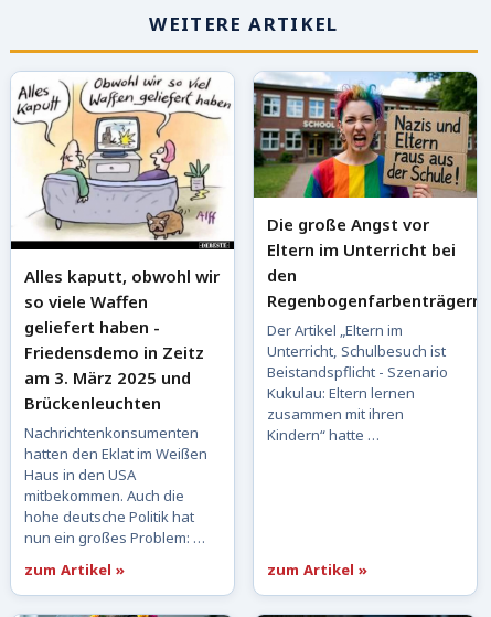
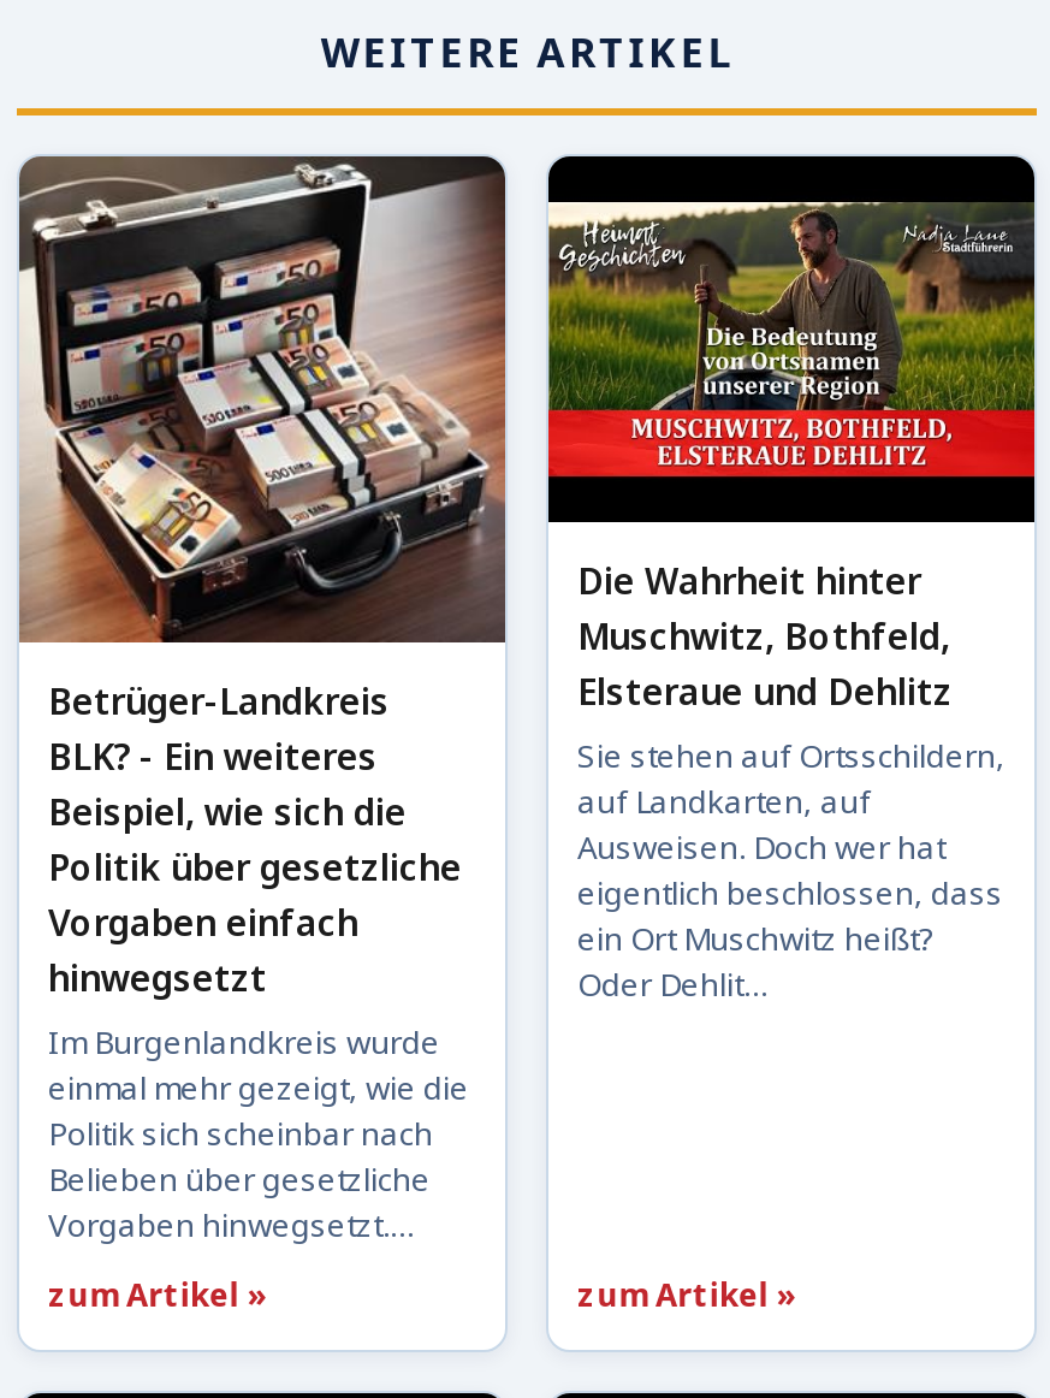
[10,72,482,445] [image] | Die große Angst vor | Eltern im Unterricht bei | den | Regenbogenfarbenträgern | Der Artikel „Eltern im | Unterricht, Schulbesuch ist | Beistandspflicht - Szenario | Kukulau: Eltern lernen | zusammen mit ihren | Kindern“ hatte … -> [17,154,1005,1005] [image] | Die Wahrheit hinter | Muschwitz, Bothfeld, | Elsteraue und Dehlitz | Sie stehen auf Ortsschildern, | auf Landkarten, auf | Ausweisen. Doch wer hat | eigentlich beschlossen, dass | ein Ort Muschwitz heißt? | Oder Dehlit…
[253,71,478,215] [image] -> [546,154,1037,525] [image]
[24,265,220,547] Alles kaputt, obwohl wir | so viele Waffen | geliefert haben - | Friedensdemo in Zeitz | am 3. März 2025 und | Brückenleuchten | Nachrichtenkonsumenten | hatten den Eklat im Weißen | Haus in den USA | mitbekommen. Auch die | hohe deutsche Politik hat | nun ein großes Problem: … -> [48,676,469,1247] Betrüger-Landkreis | BLK? - Ein weiteres | Beispiel, wie sich die | Politik über gesetzliche | Vorgaben einfach | hinwegsetzt | Im Burgenlandkreis wurde | einmal mehr gezeigt, wie die | Politik sich scheinbar nach | Belieben über gesetzliche | Vorgaben hinwegsetzt.…

